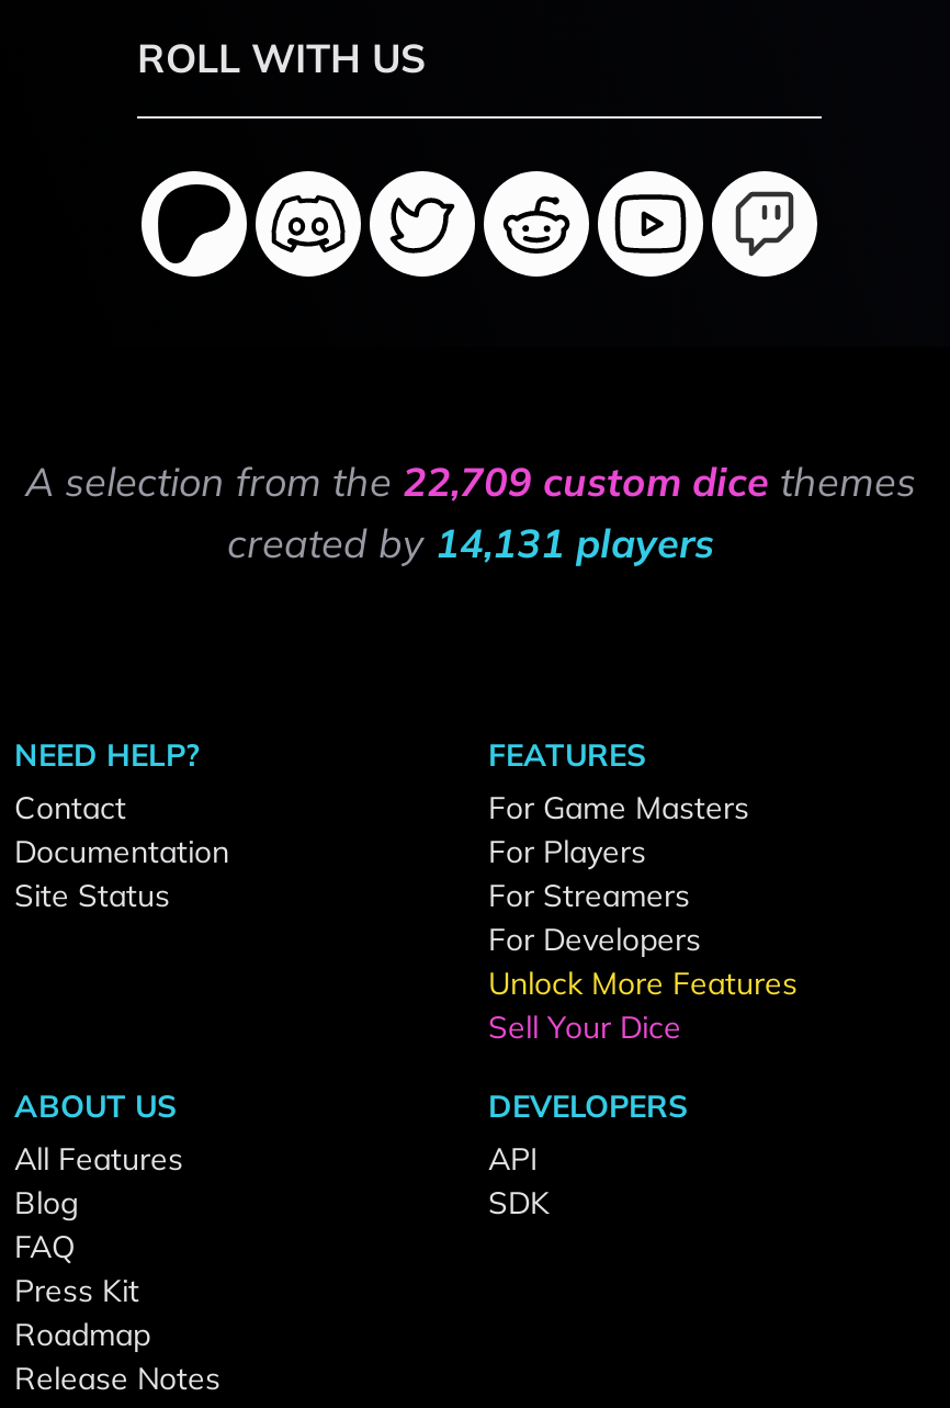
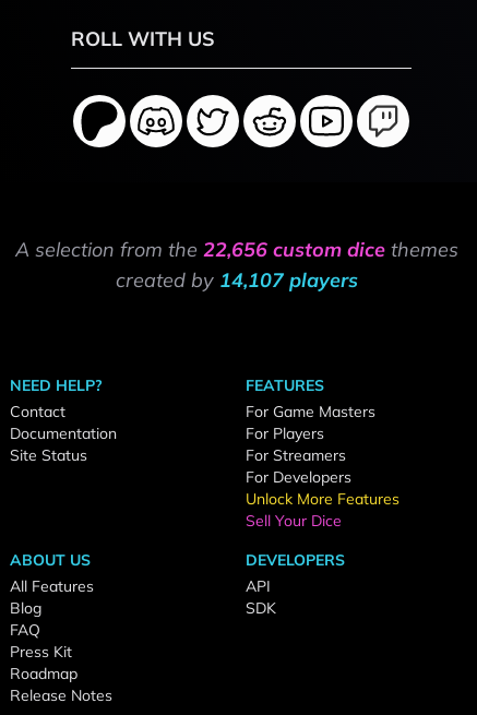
[25,457,916,507] A selection from the 22,709 custom dice themes -> [15,237,458,262] A selection from the 22,656 custom dice themes
[227,518,714,568] created by 14,131 players -> [116,267,358,293] created by 14,107 players

